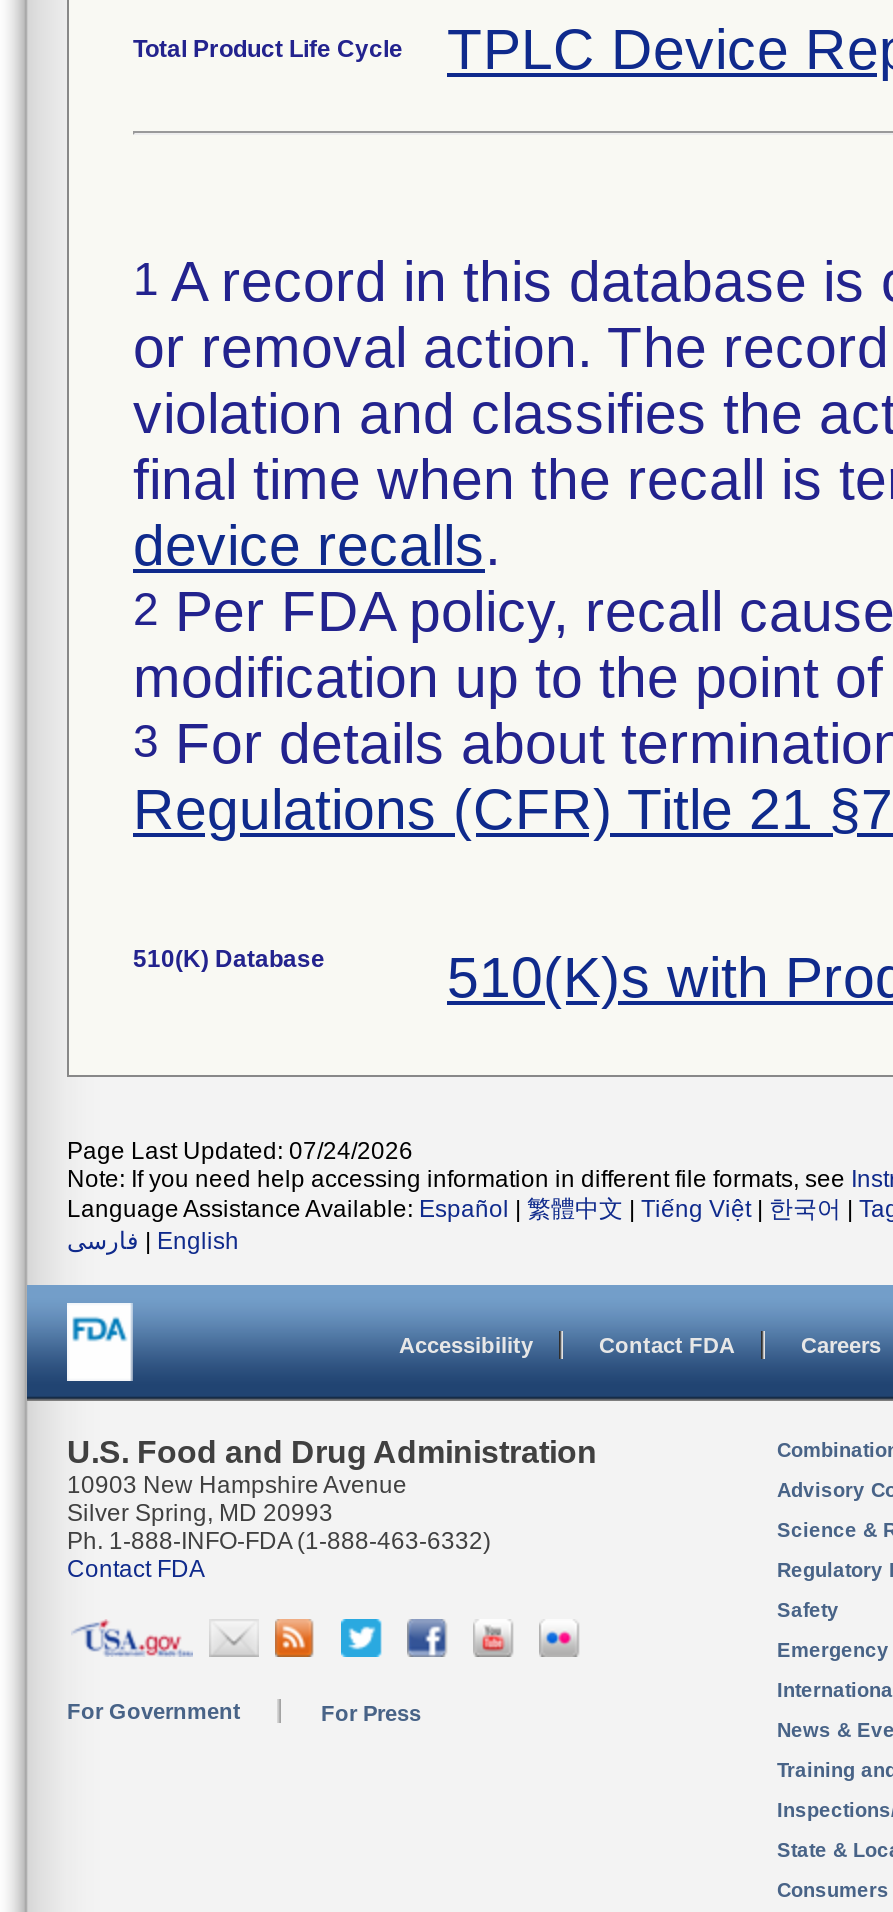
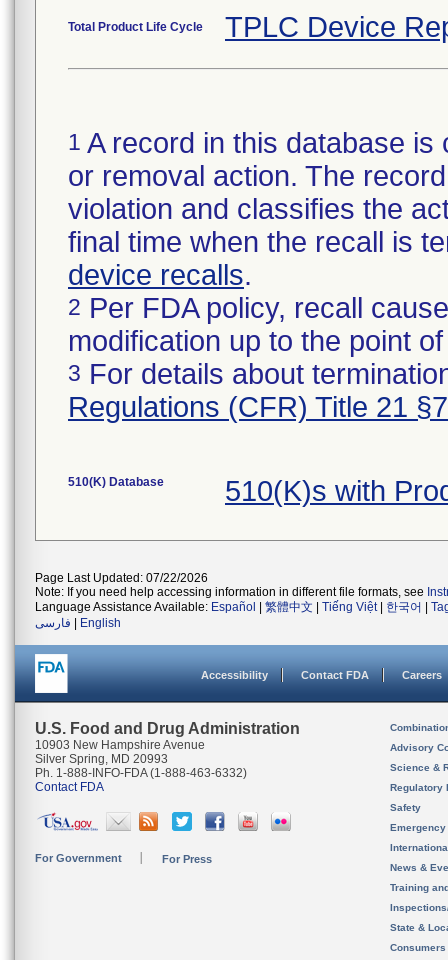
[67,1137,413,1165] Page Last Updated: 07/24/2026 -> [35,571,208,585] Page Last Updated: 07/22/2026

